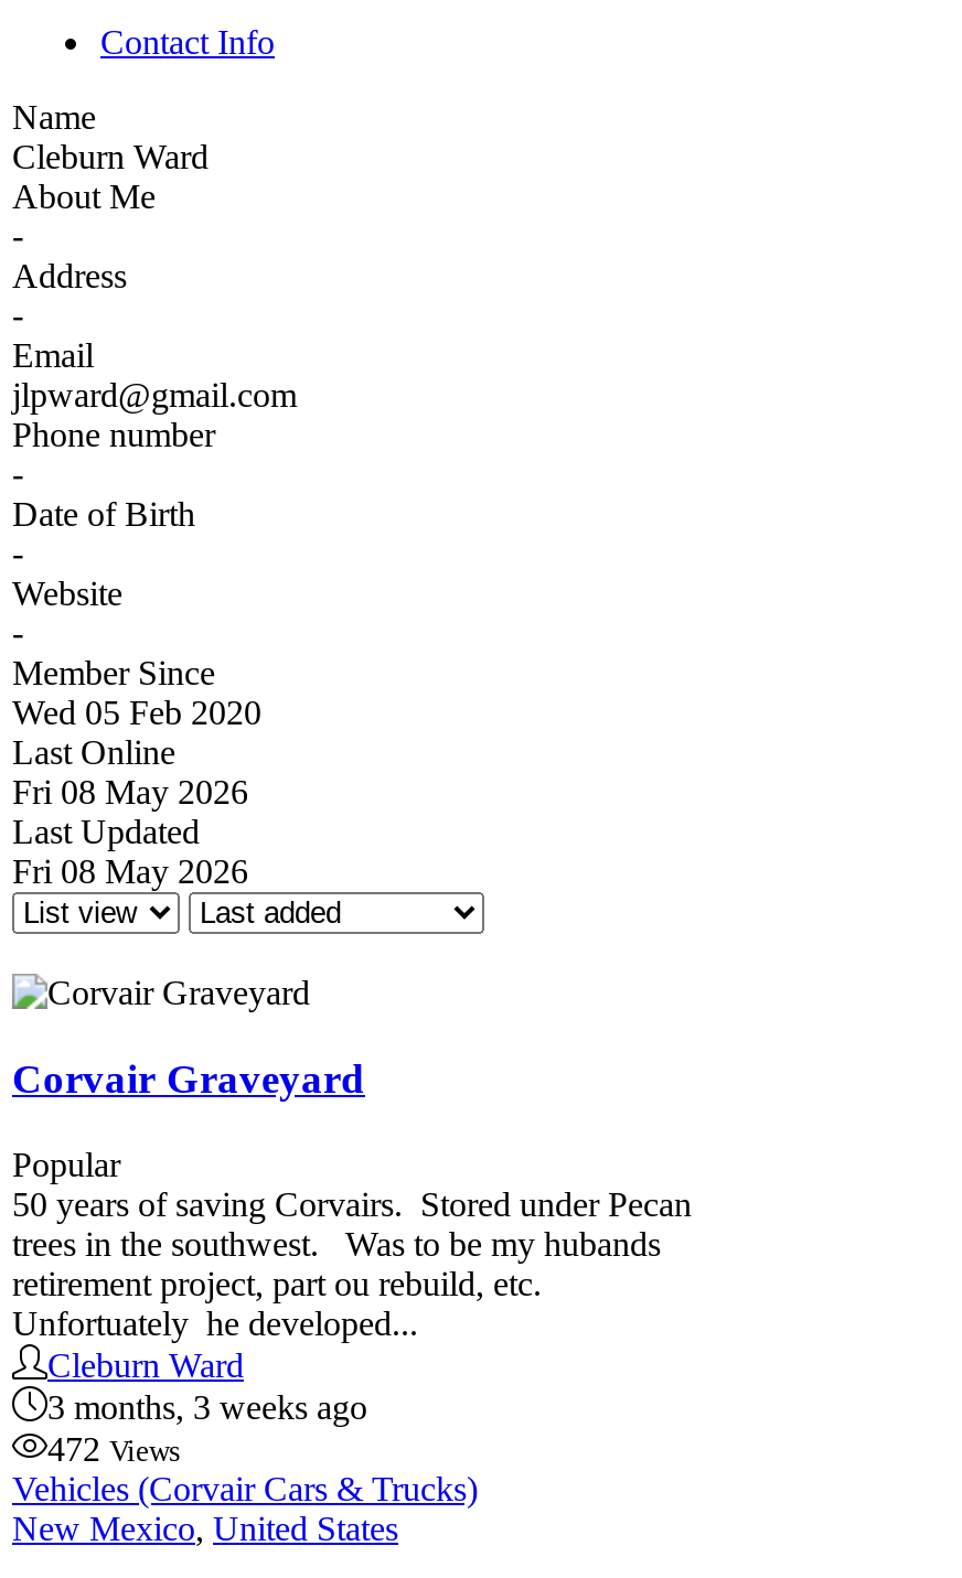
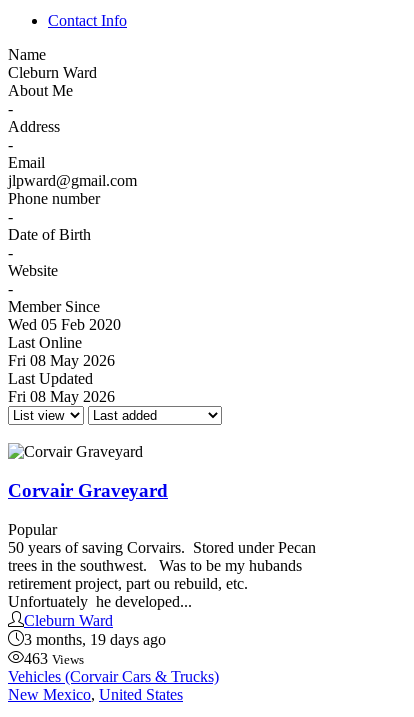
[47,1388,367,1426] 3 months, 3 weeks ago -> [24,631,166,648] 3 months, 19 days ago
[47,1430,180,1468] 472 Views -> [24,650,84,667] 463 Views

